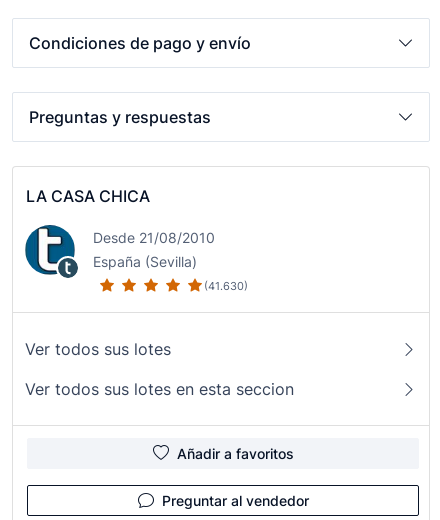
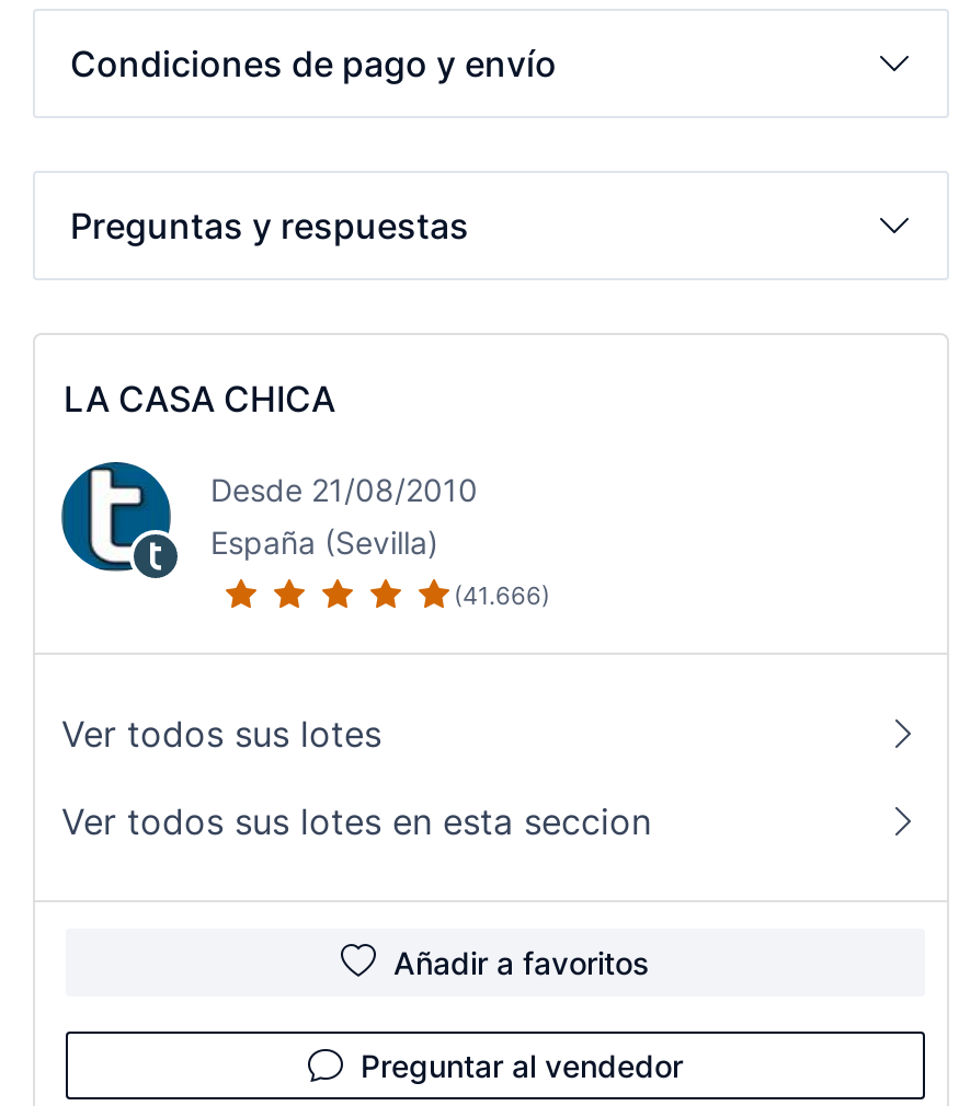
[204,279,248,293] (41.630) -> [454,581,550,612] (41.666)

